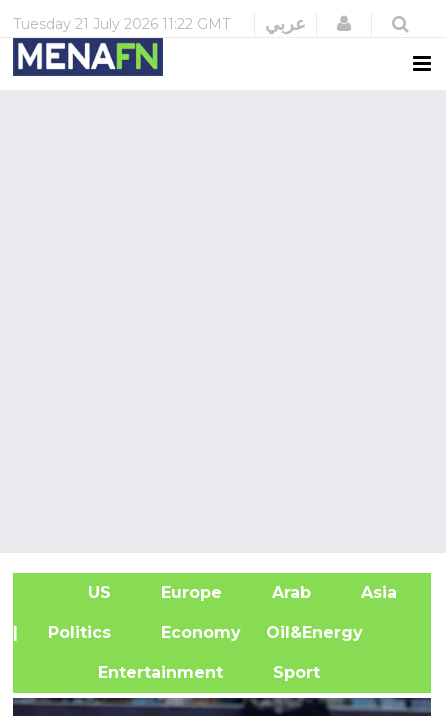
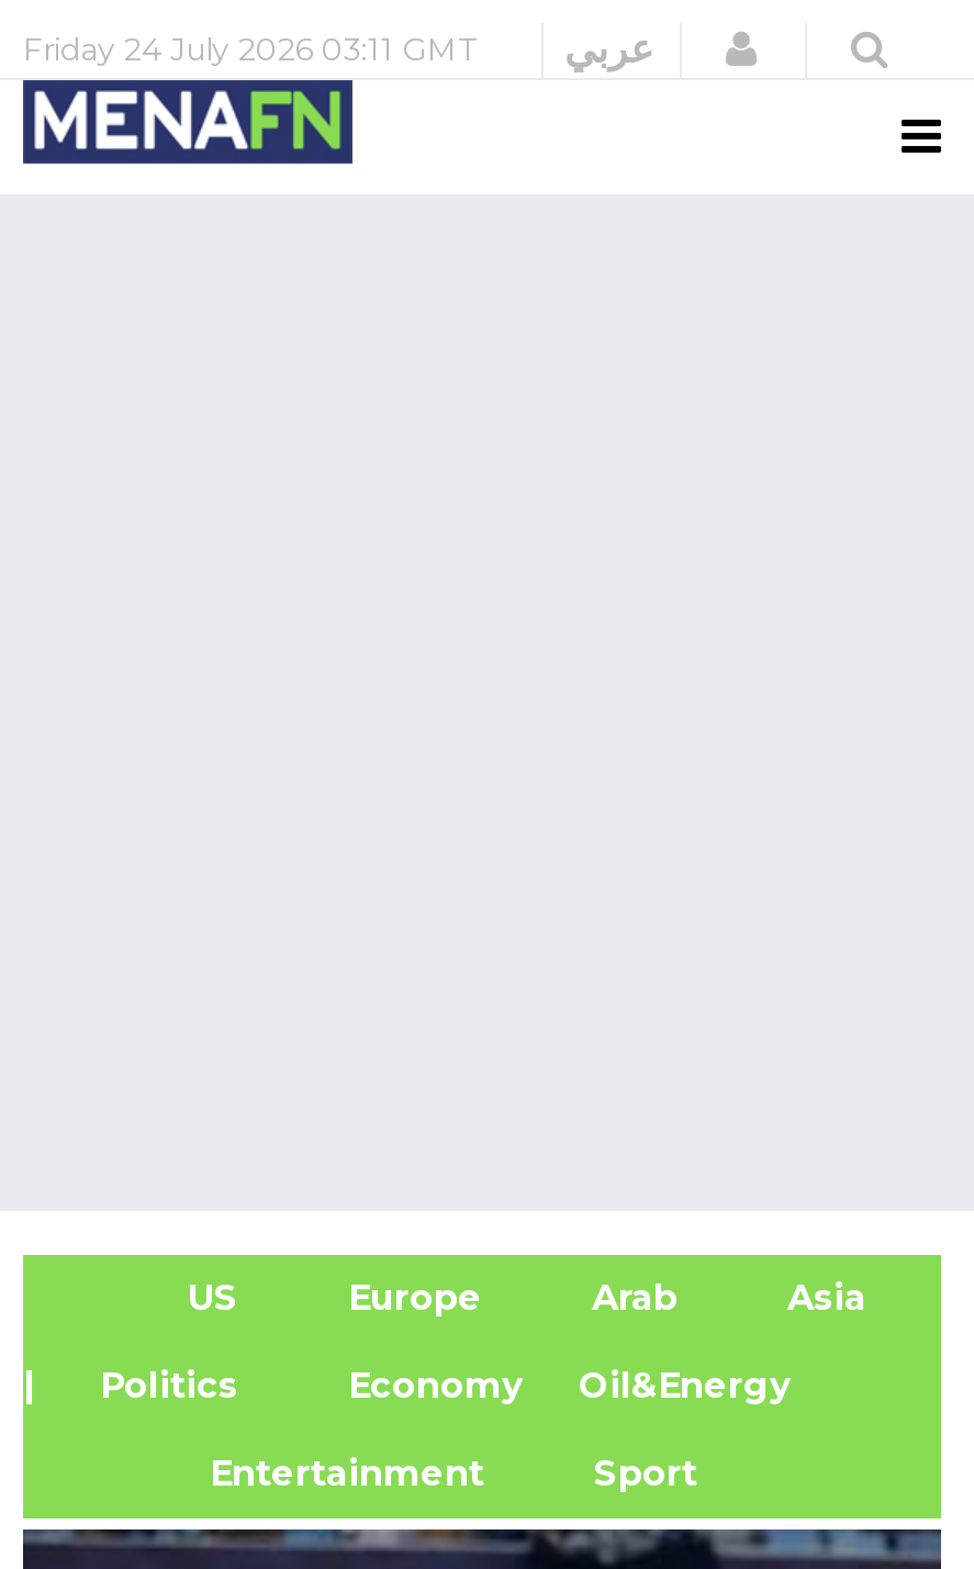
[13,15,230,33] Tuesday 21 July 2026 11:22 GMT -> [23,30,475,69] Friday 24 July 2026 03:11 GMT

